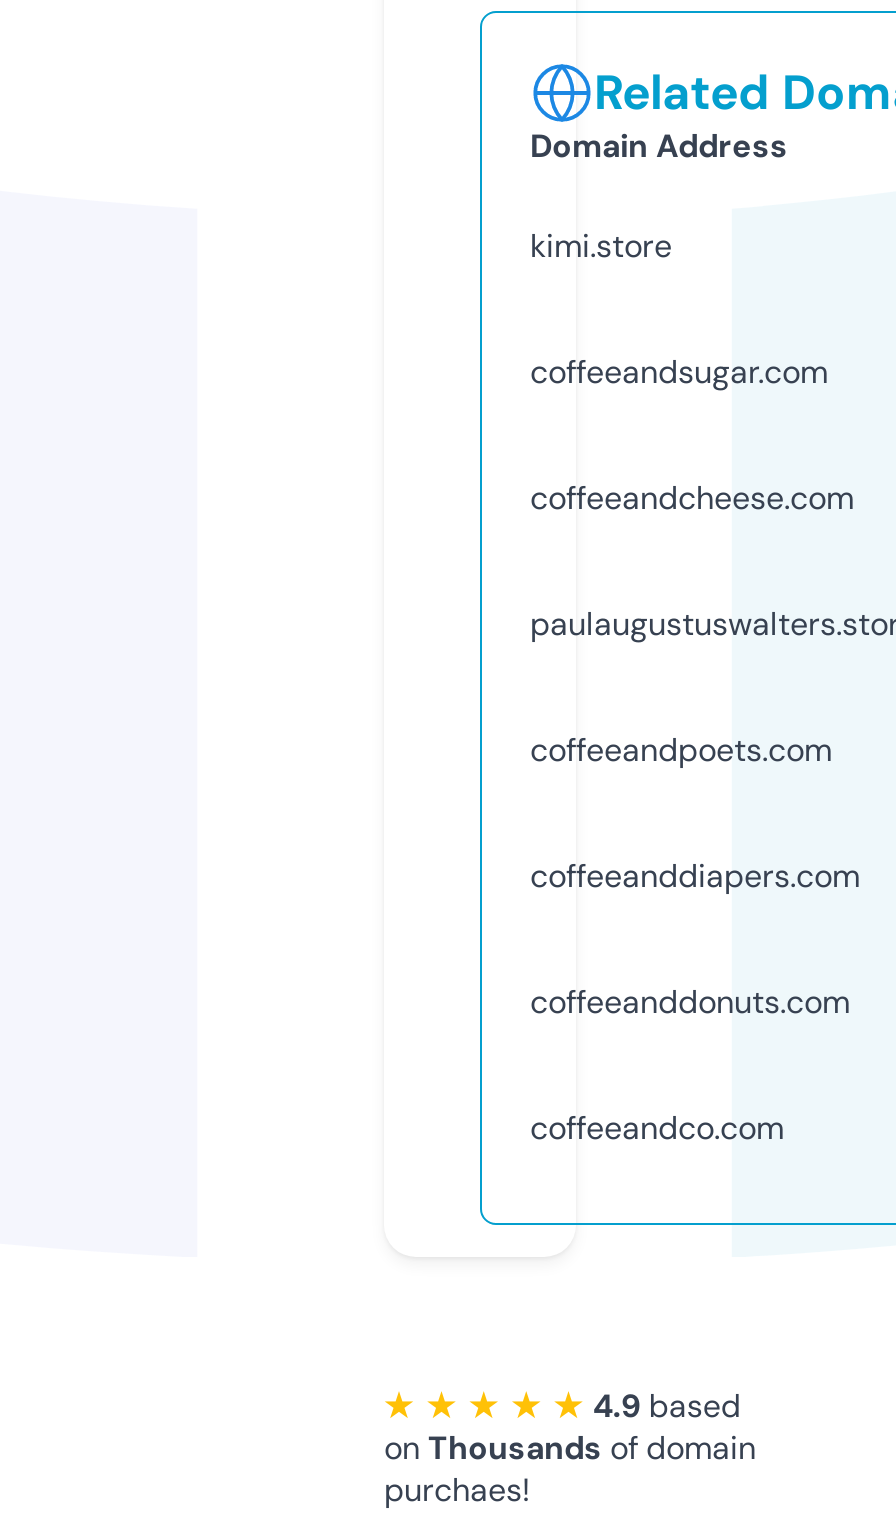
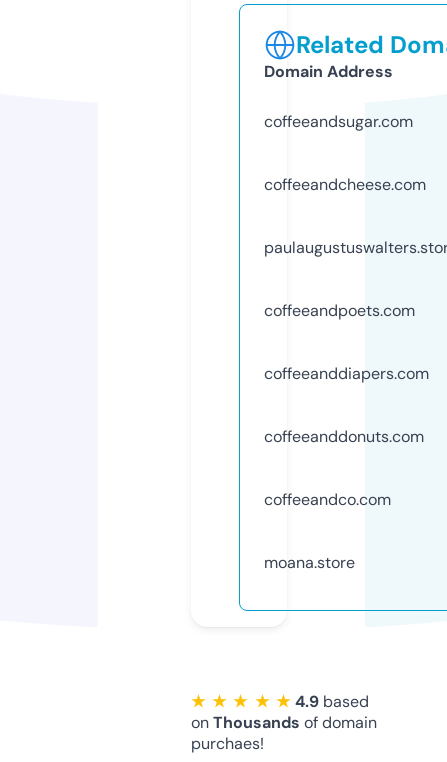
[530,225,672,267] kimi.store -> none
moved [530,351,860,1149] -> [264,111,429,510]: coffeeandsugar.com | coffeeandcheese.com | coffeeandpoets.com | coffeeanddiapers.com | coffeeanddonuts.com | coffeeandco.com
none -> [264,552,355,573] moana.store

